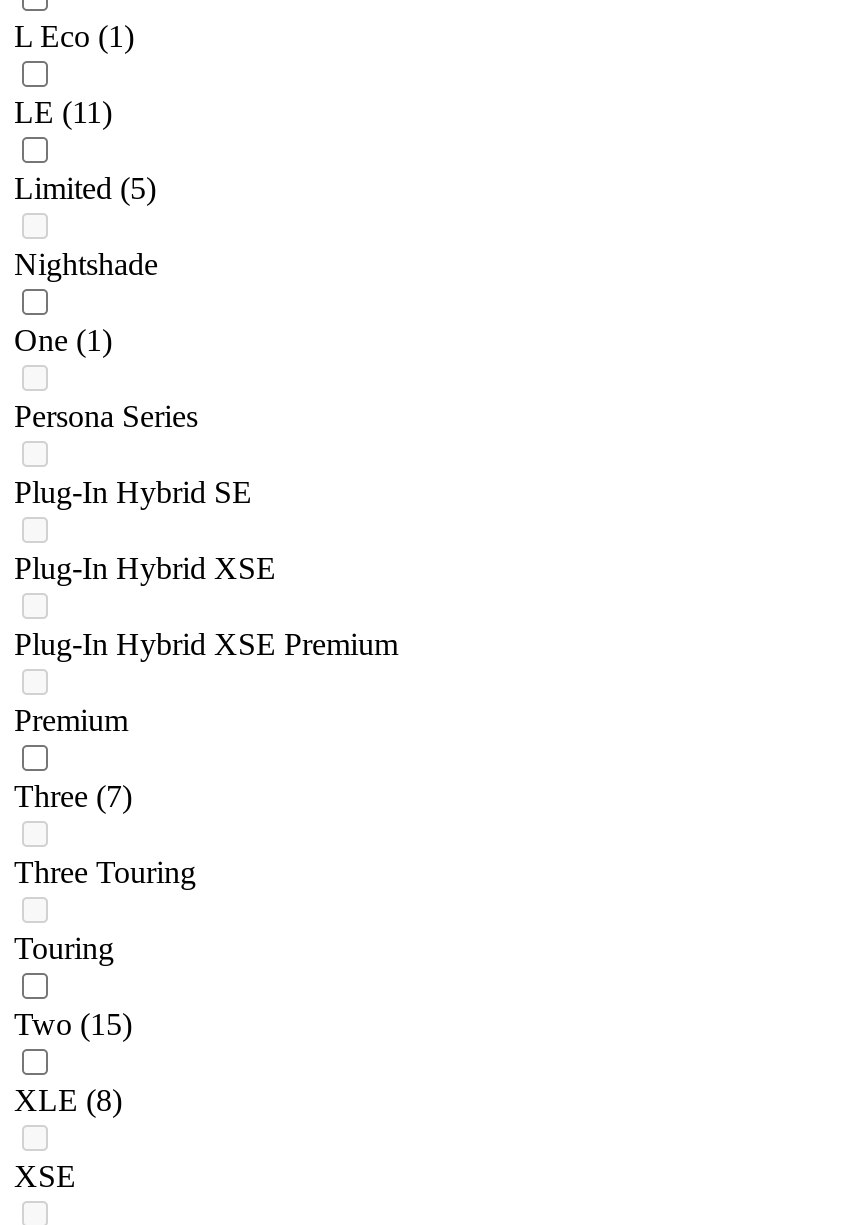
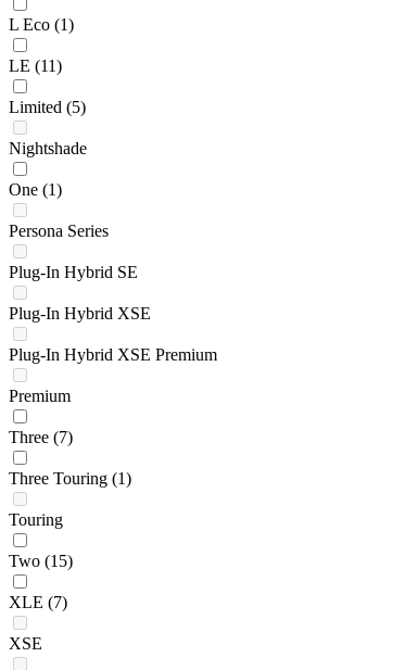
[14,856,196,890] Three Touring -> [9,470,131,488] Three Touring (1)
[14,1084,122,1118] XLE (8) -> [9,593,67,612] XLE (7)

